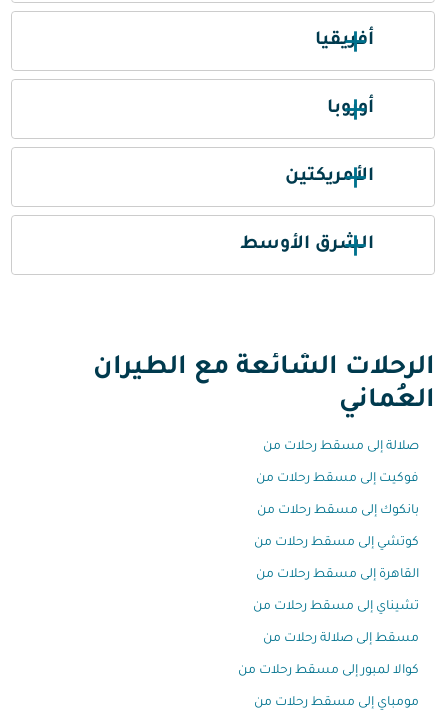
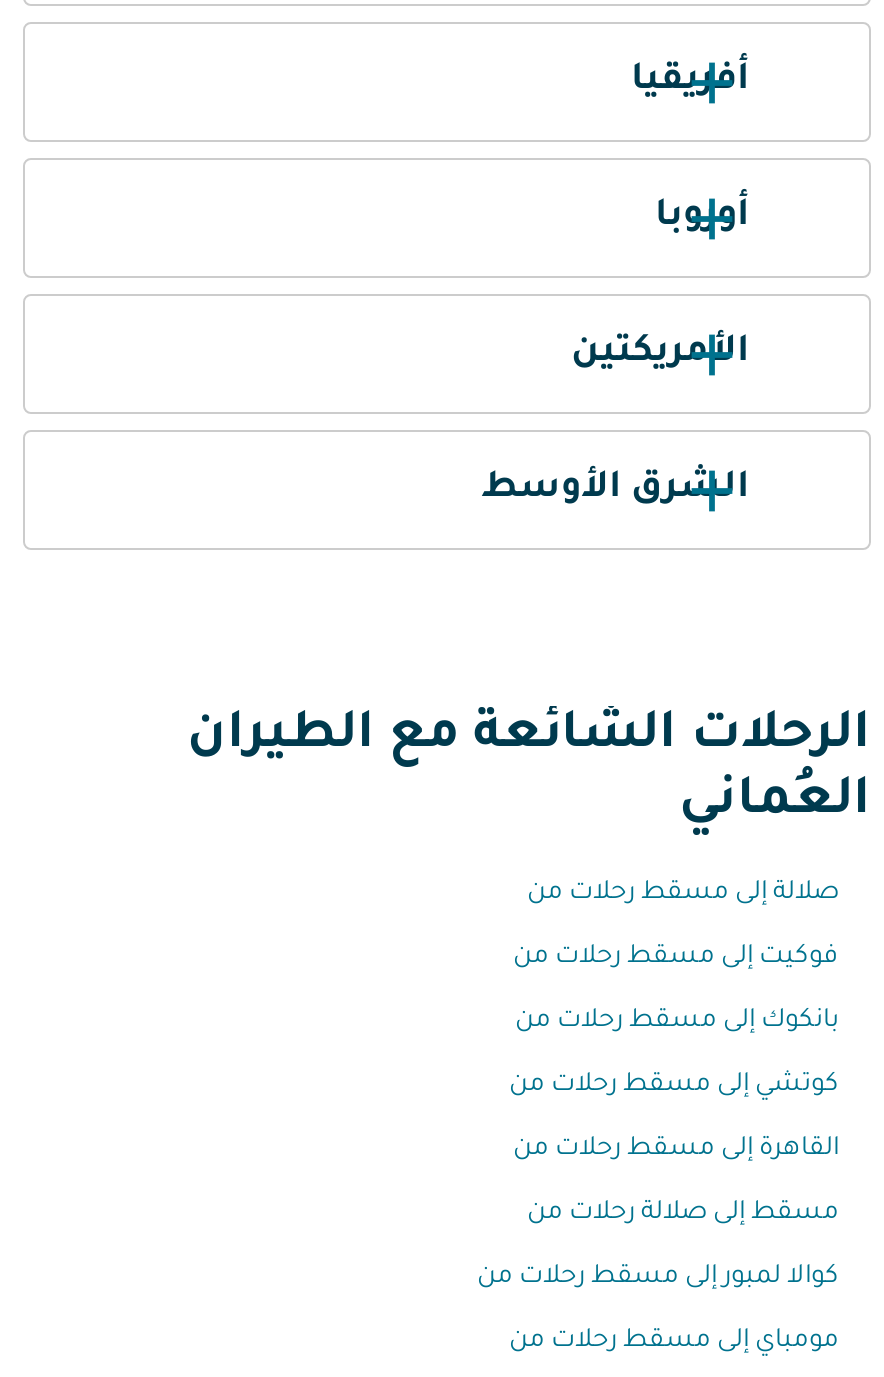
[253,600,419,614] تشيناي إلى مسقط رحلات من -> none

